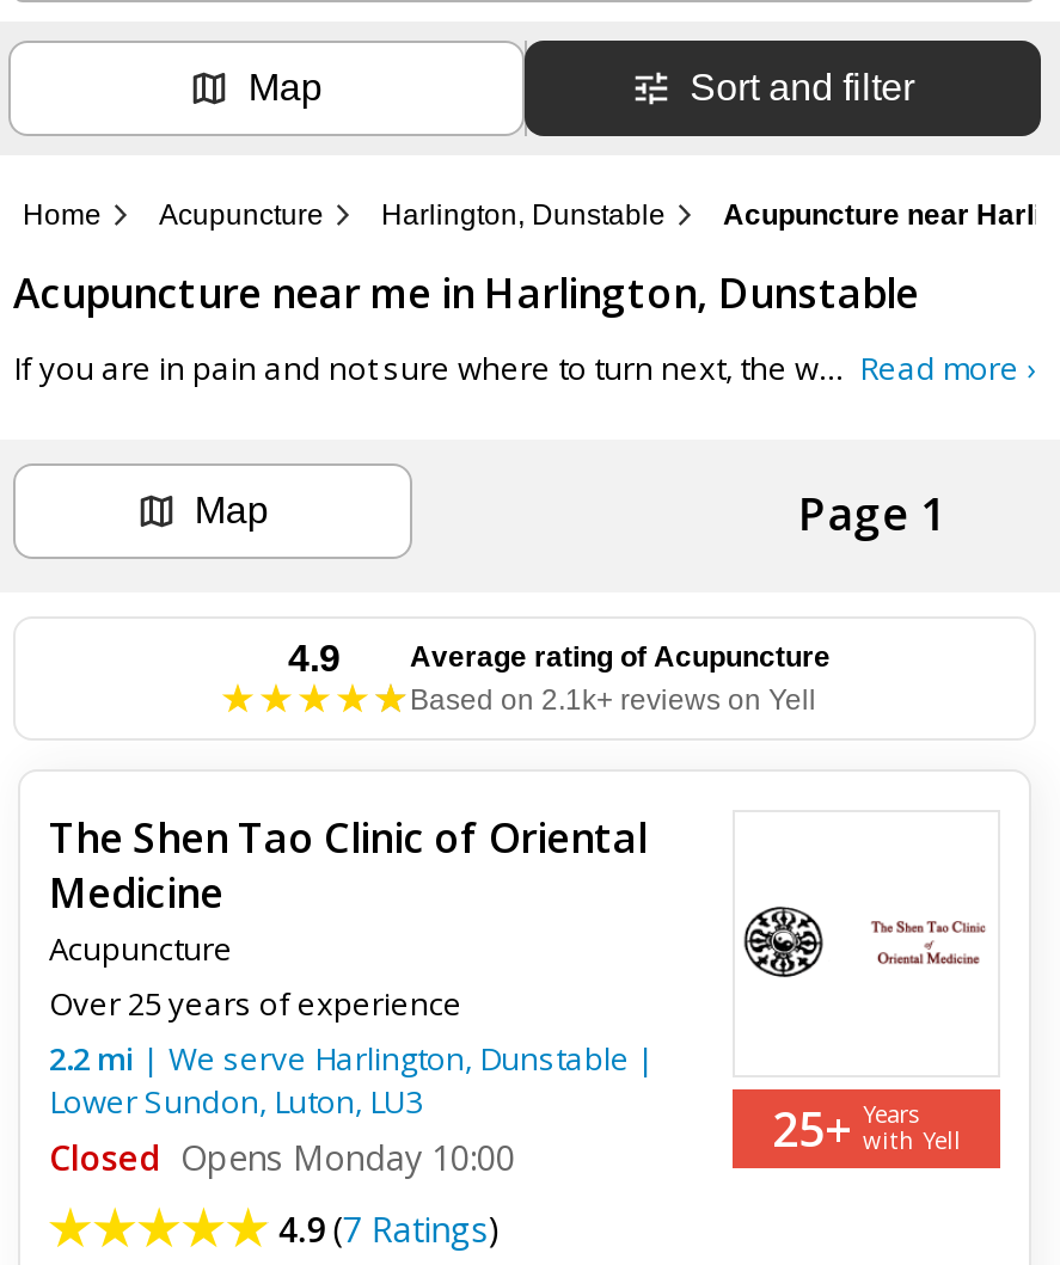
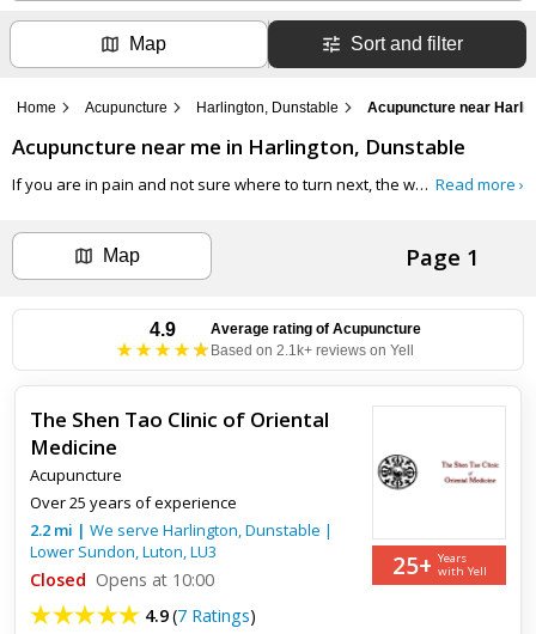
[49,1134,515,1180] Closed Opens Monday 10:00 -> [30,568,214,591] Closed Opens at 10:00

